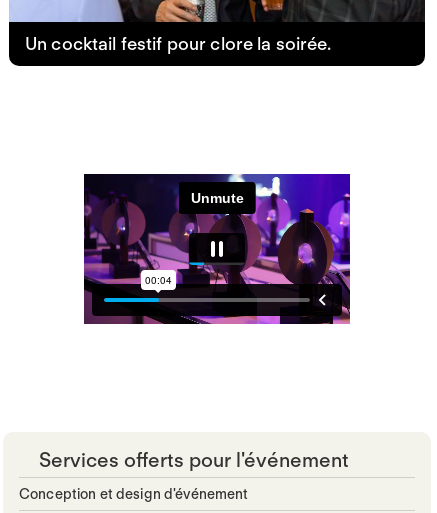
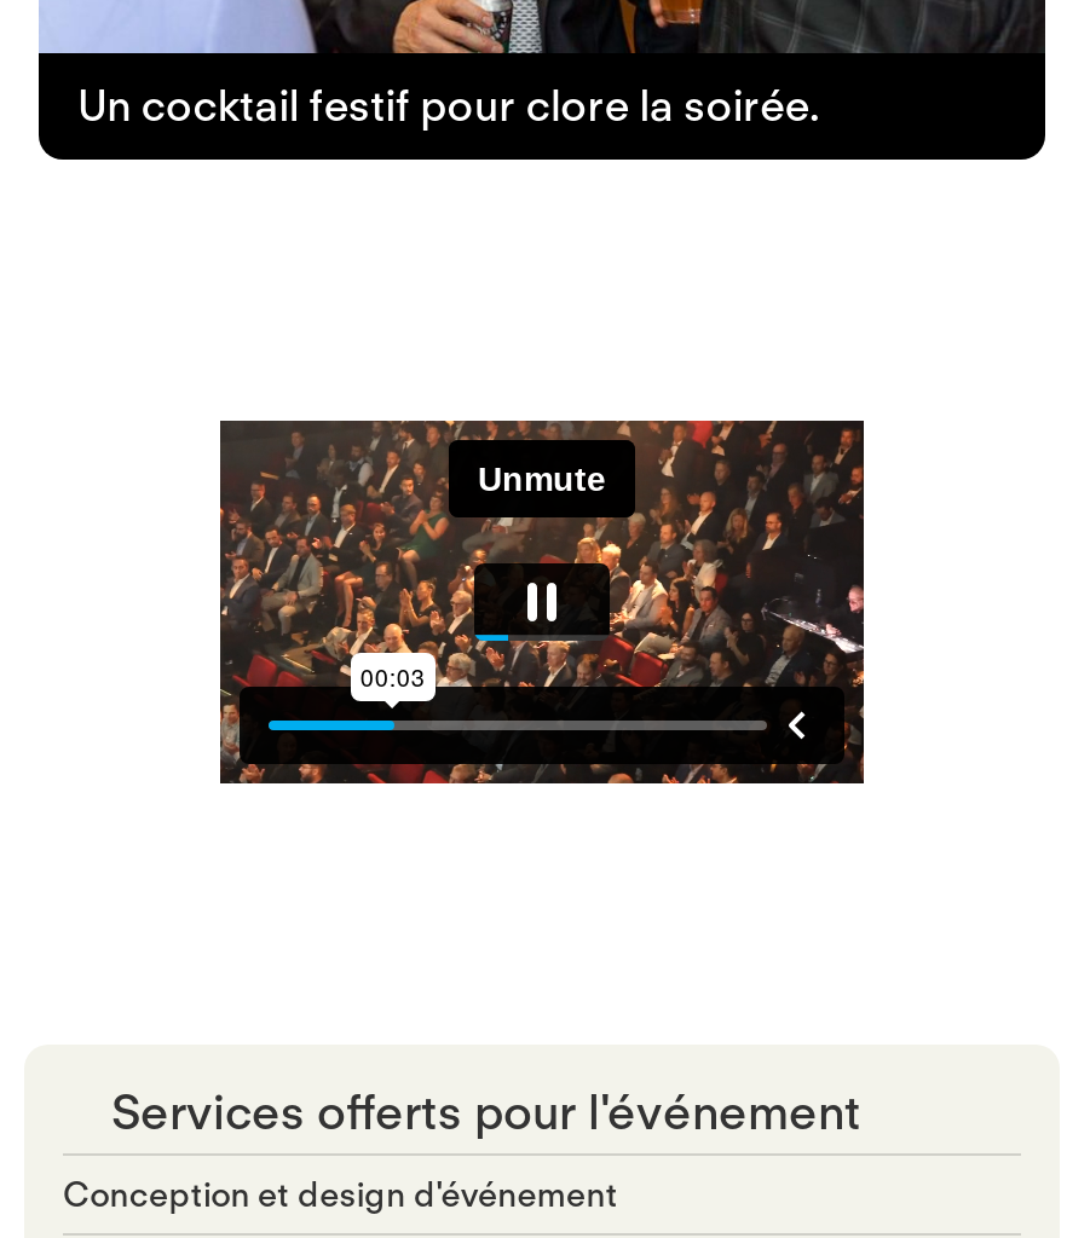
[83,173,351,325] [image] -> [218,418,866,786] [image]

